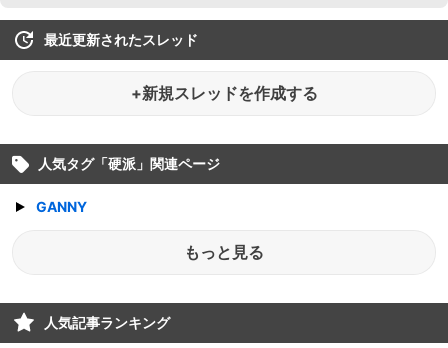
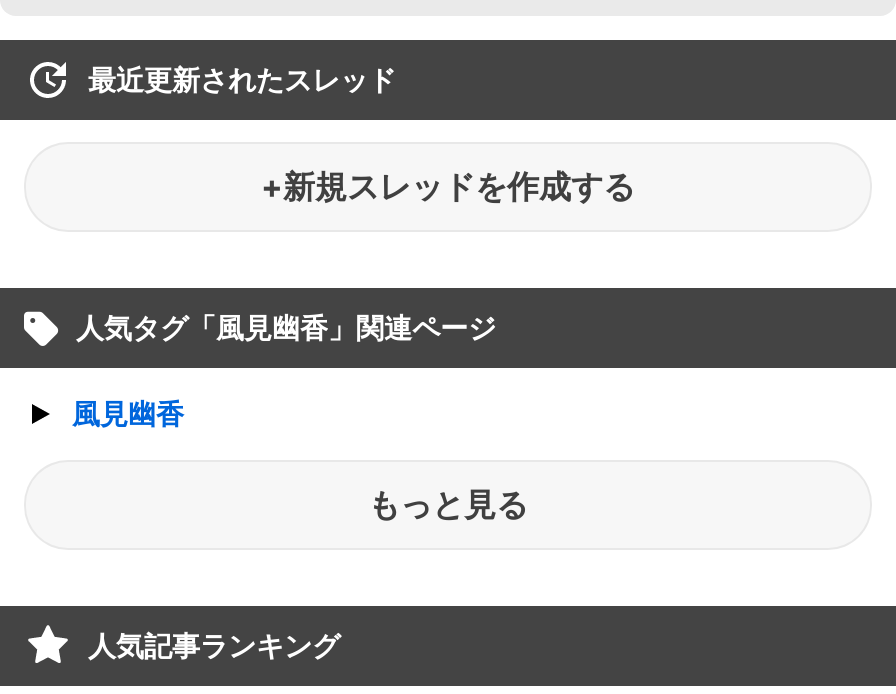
[38,155,220,172] 人気タグ「硬派」関連ページ -> [76,310,496,344] 人気タグ「風見幽香」関連ページ
[36,198,87,215] GANNY -> [72,396,184,430] 風見幽香

